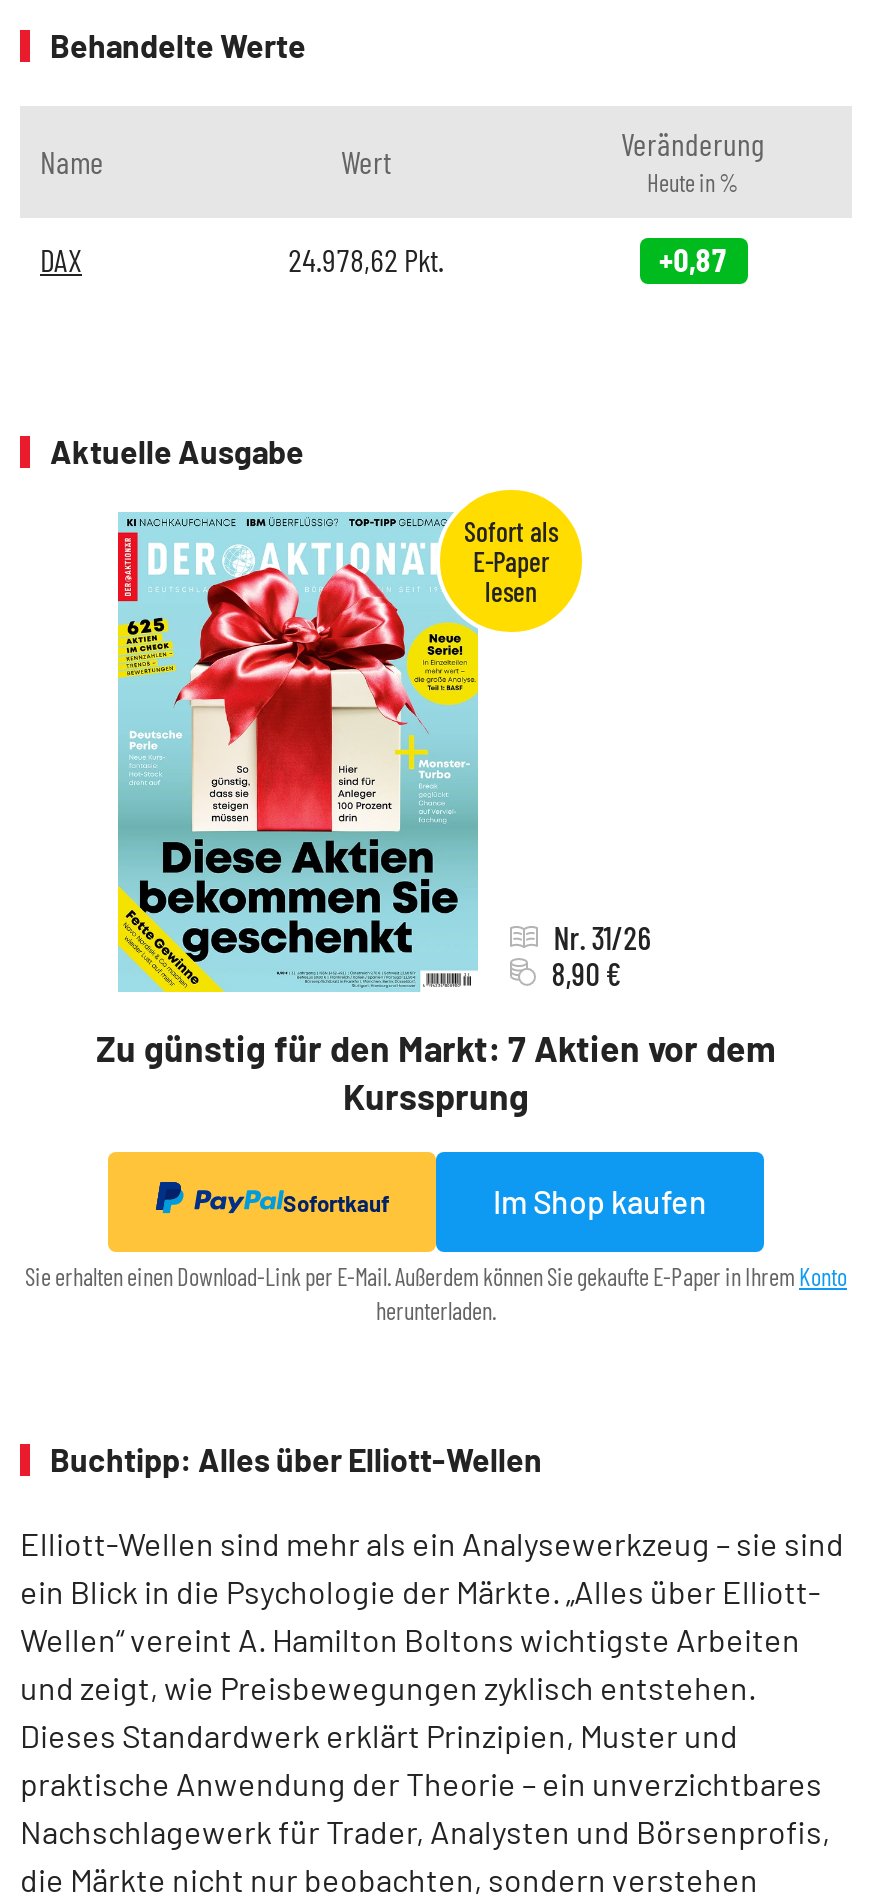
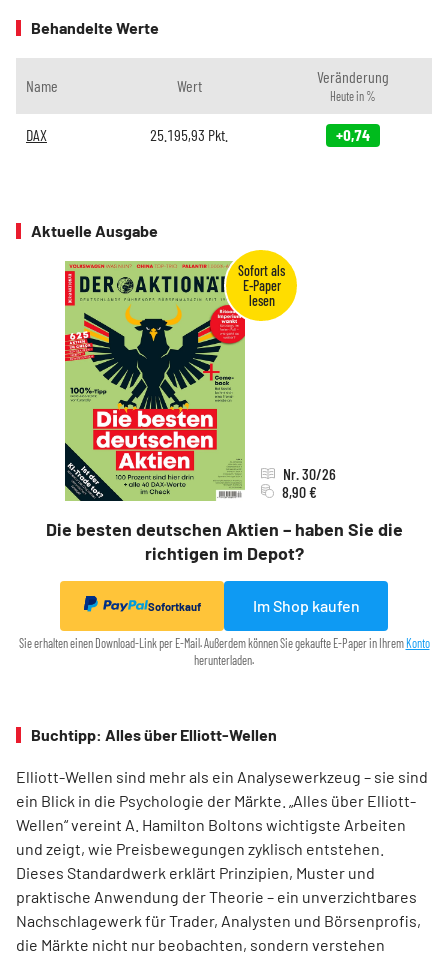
[288,240,444,278] 24.978,62 Pkt. -> [150,125,228,144] 25.195,93 Pkt.
[659,240,727,278] +0,87 -> [335,125,369,144] +0,74
[96,512,776,1118] [image] | Zu günstig für den Markt: 7 Aktien vor dem | Kurssprung -> [45,260,402,564] [image] | Die besten deutschen Aktien – haben Sie die | richtigen im Depot?
[554,918,652,956] Nr. 31/26 -> [283,464,336,483] Nr. 30/26

